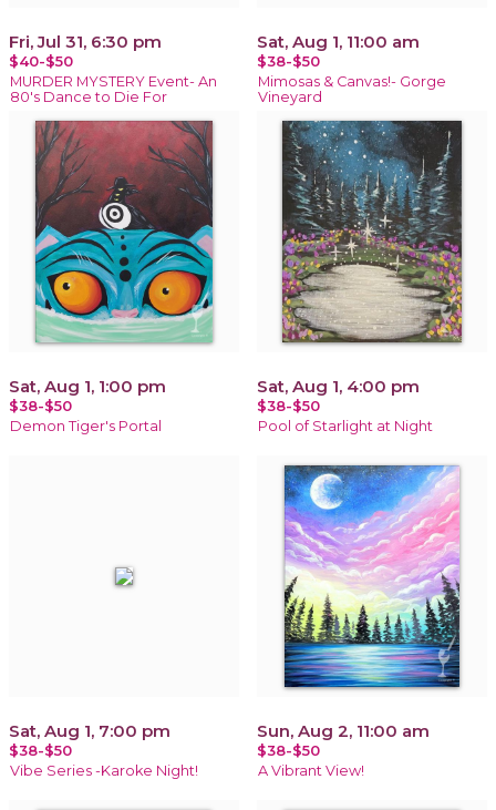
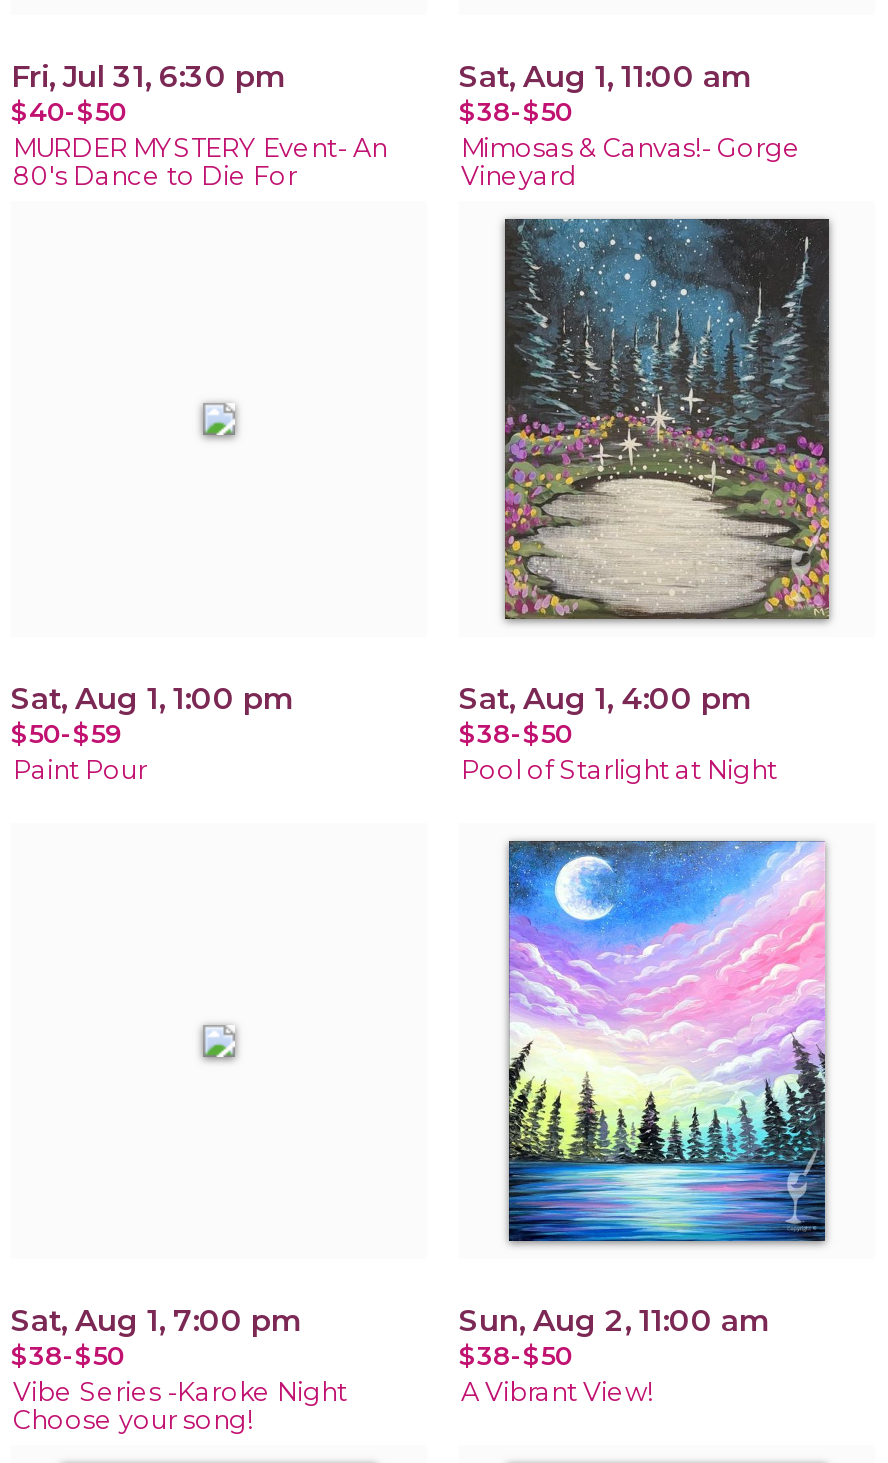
[33,120,215,346] [image] -> none
[9,396,162,434] $38-$50 | Demon Tiger's Portal -> [11,716,147,784] $50-$59 | Paint Pour
[10,762,198,779] Vibe Series -Karoke Night! -> [13,1376,347,1434] Vibe Series -Karoke Night | Choose your song!

